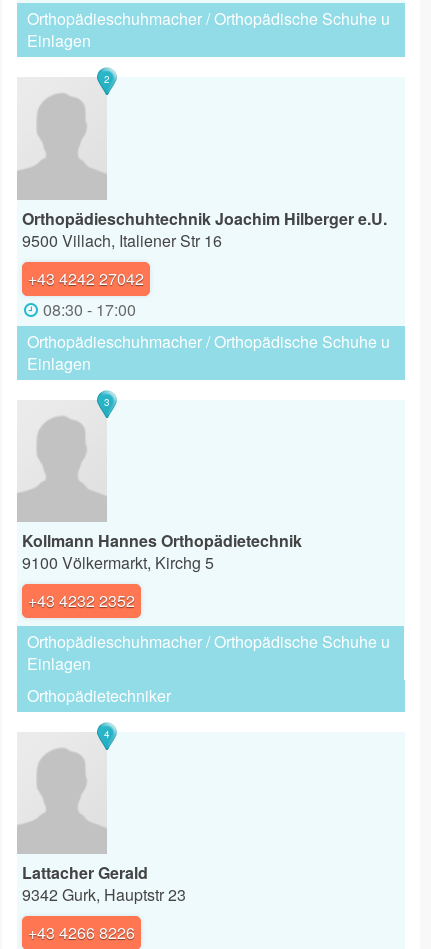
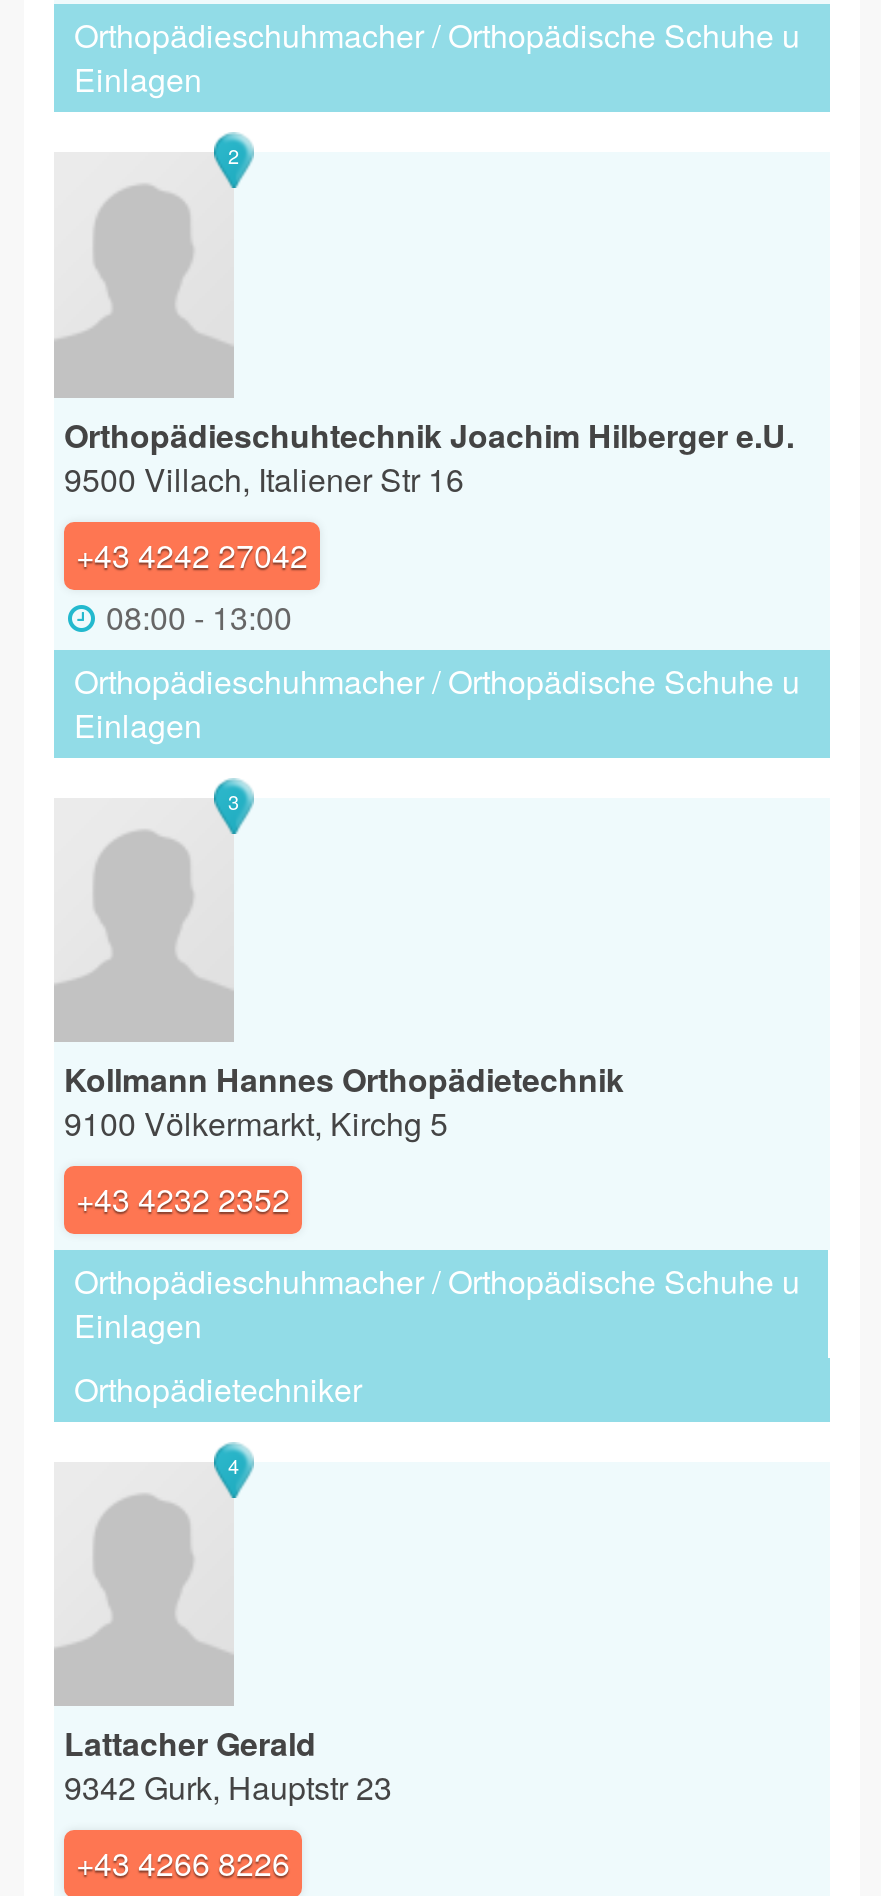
[43,298,136,321] 08:30 - 17:00 -> [106,593,292,639] 08:00 - 13:00

